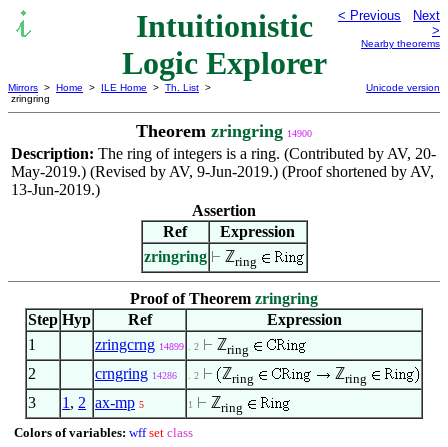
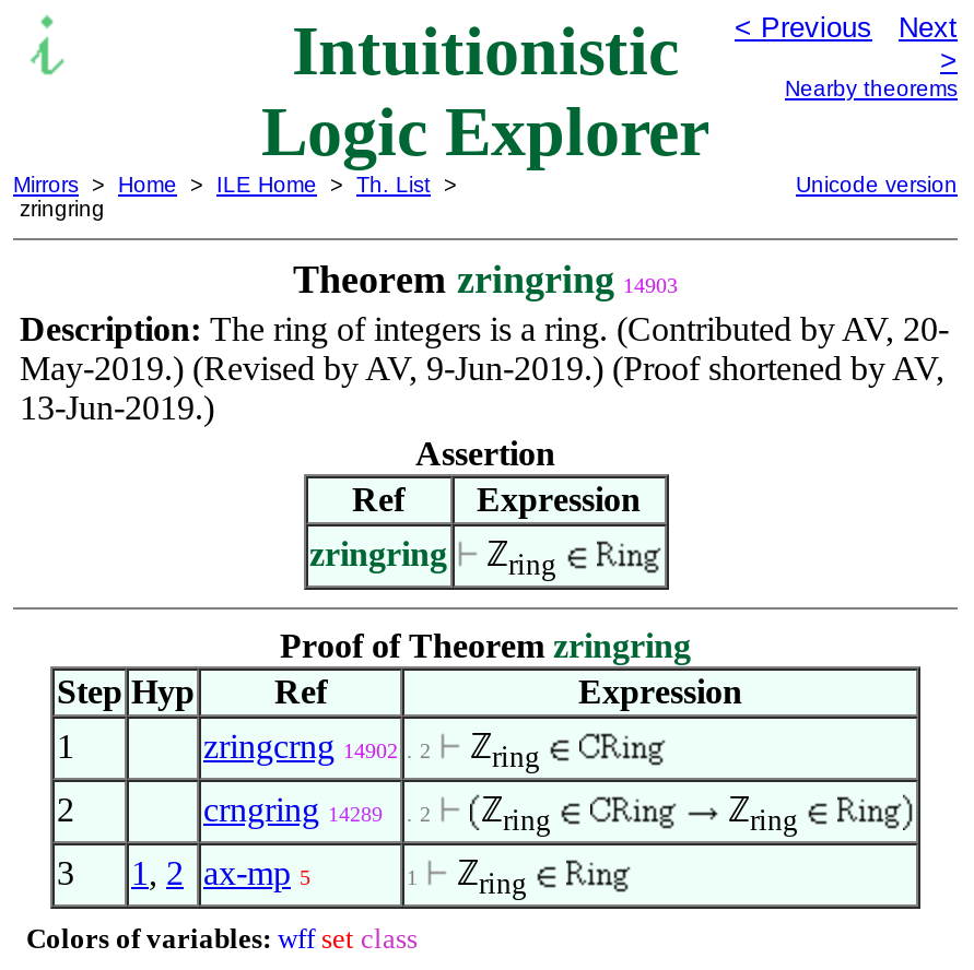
[136,121,312,141] Theorem zringring 14900 -> [293,258,678,301] Theorem zringring 14903
[95,336,199,353] zringcrng 14899 . 2 -> [203,727,431,765] zringcrng 14902 . 2
[95,365,199,382] crngring 14286 . 2 -> [203,791,431,828] crngring 14289 . 2

